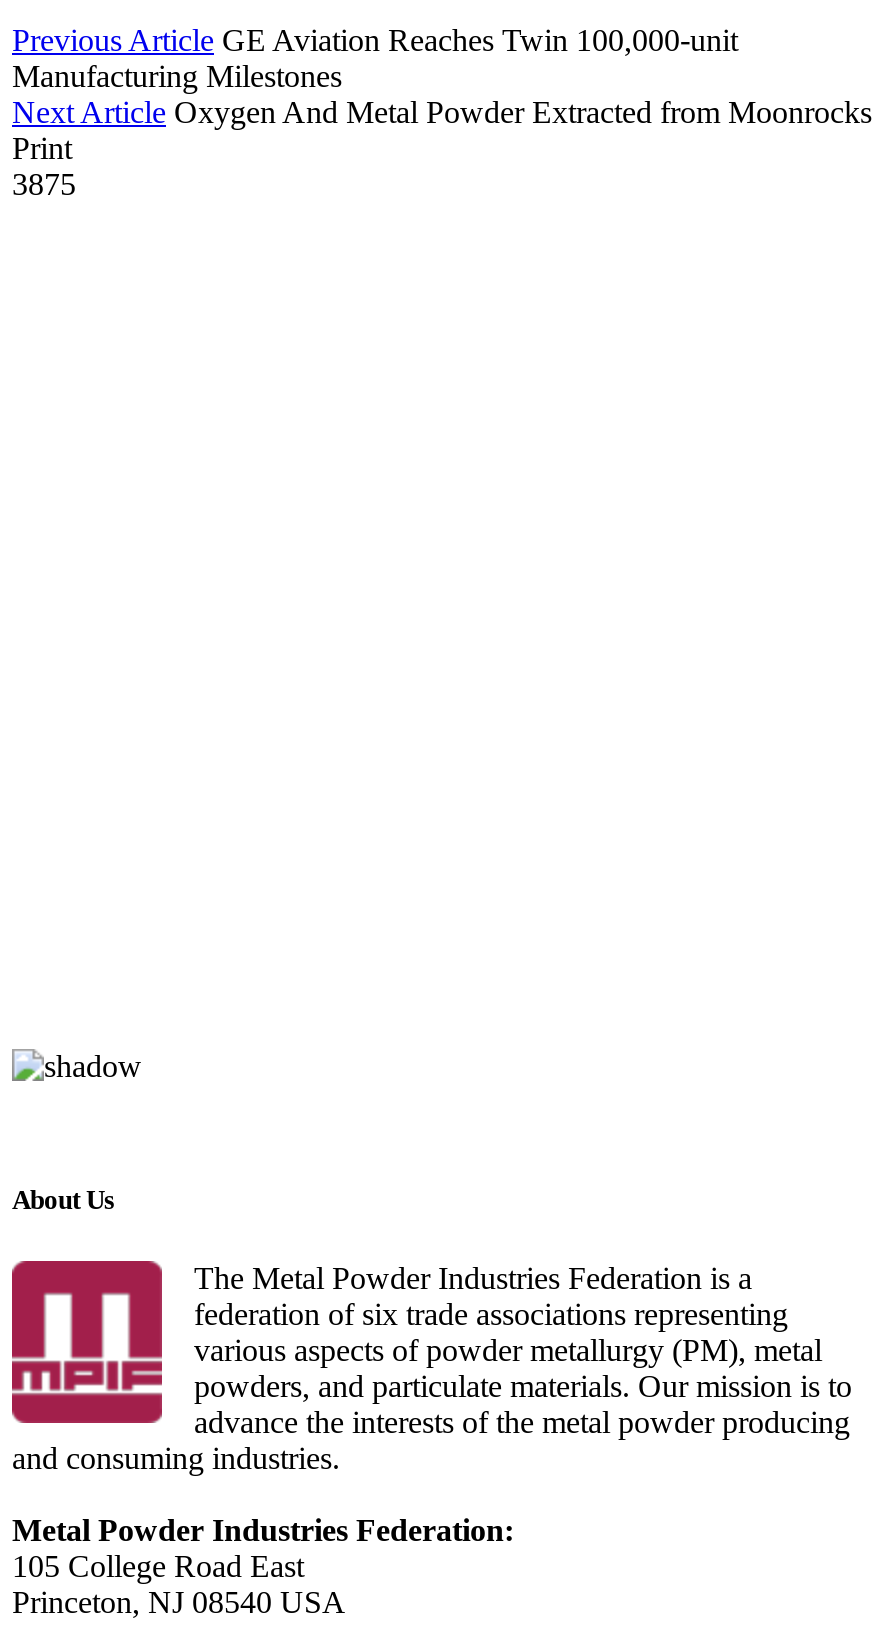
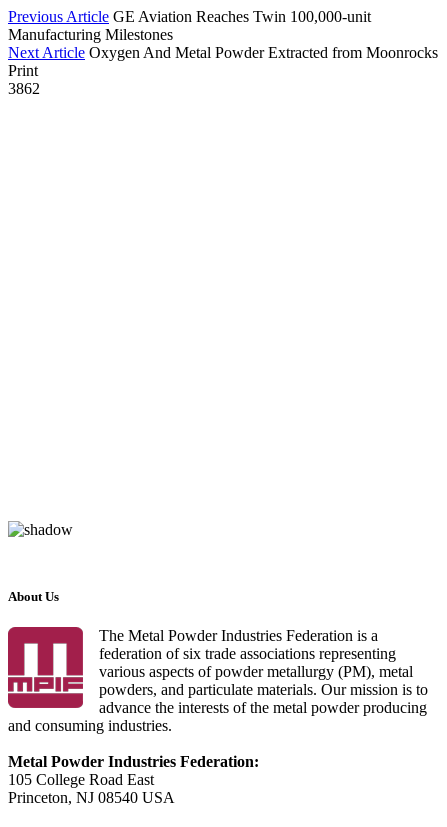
[12,168,76,202] 3875 -> [8,80,40,97] 3862

